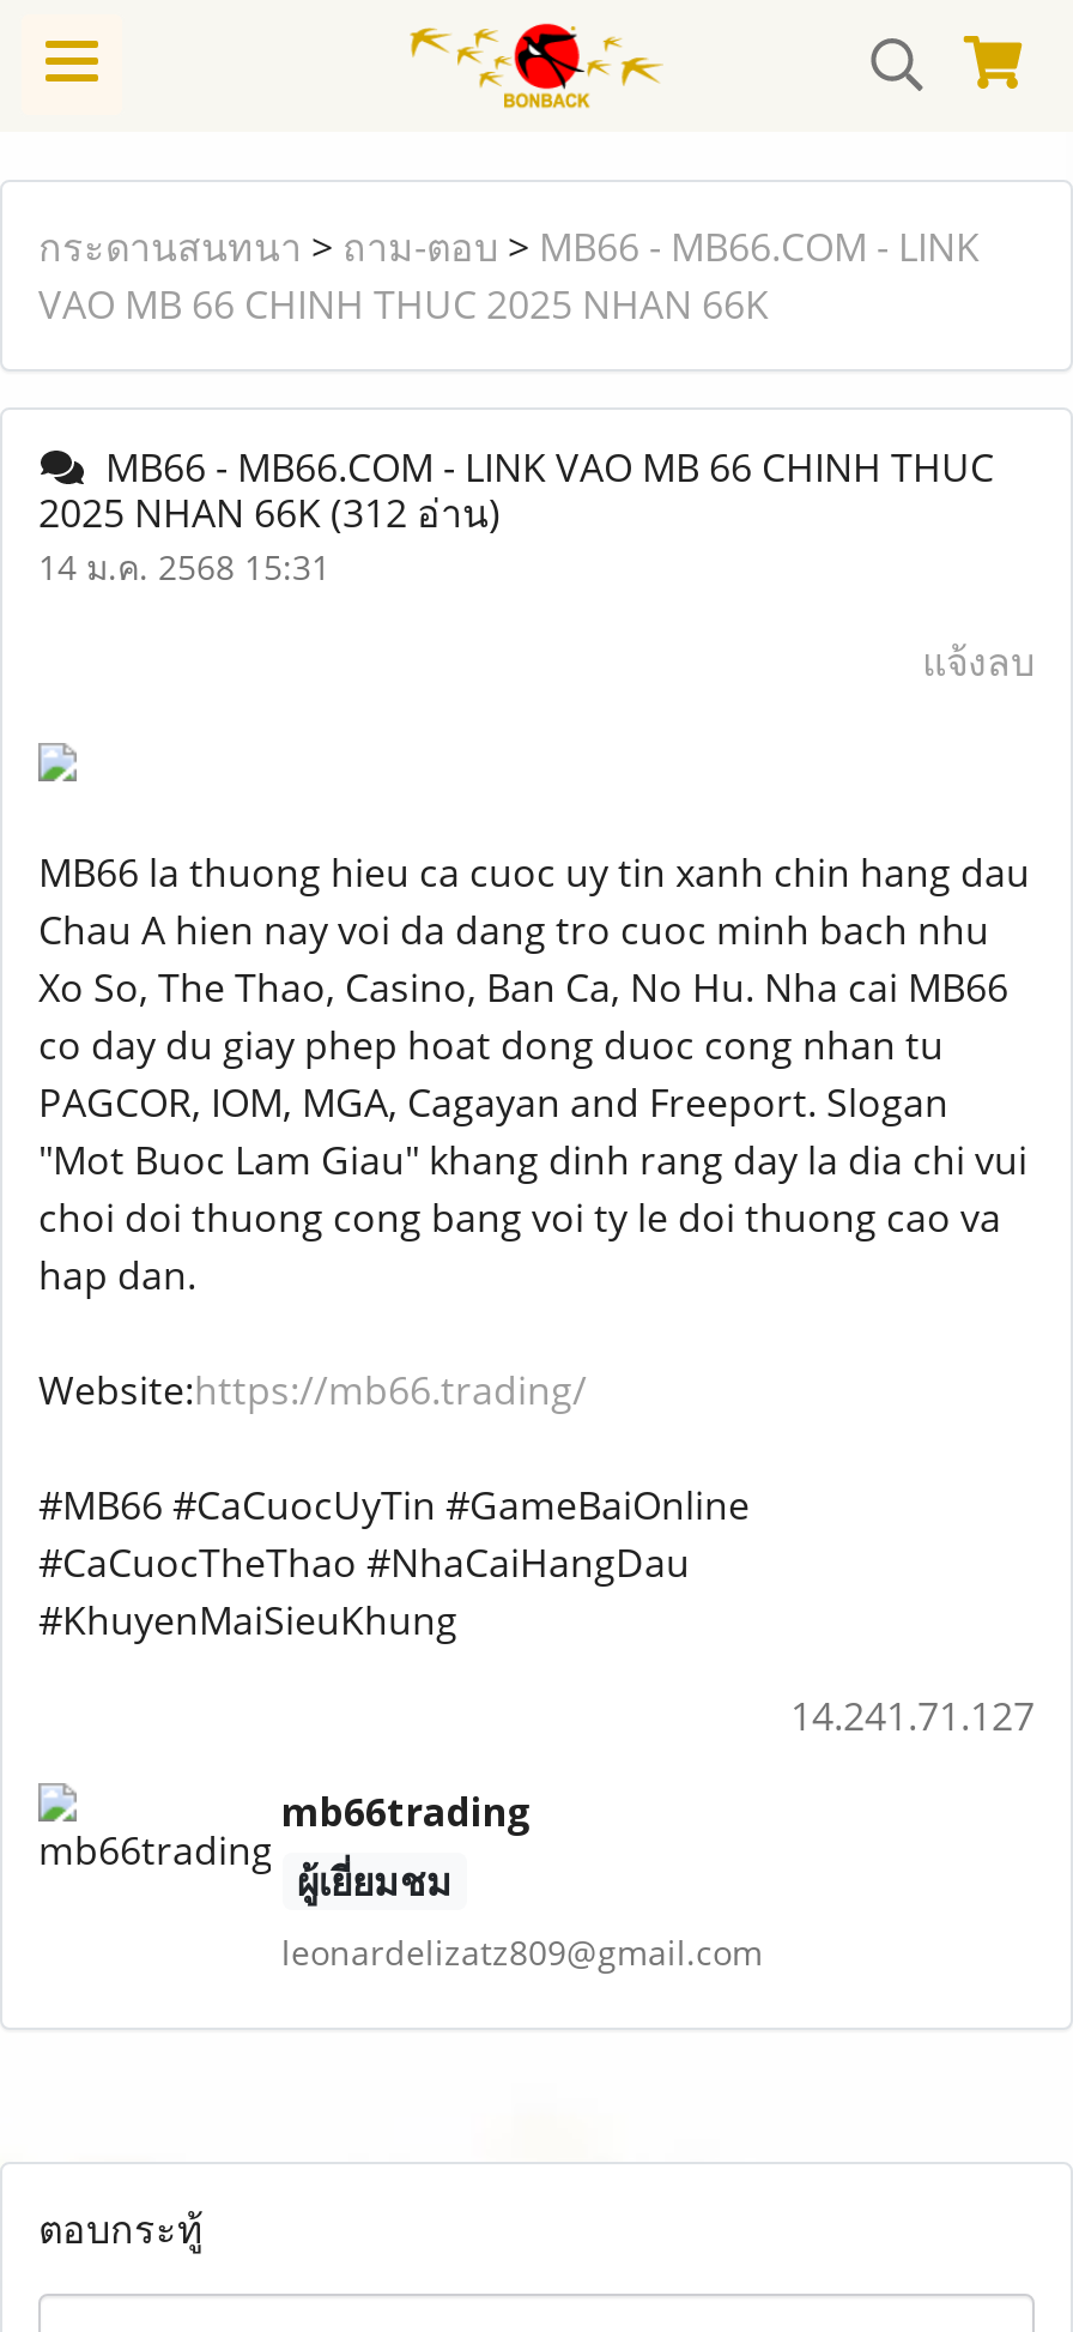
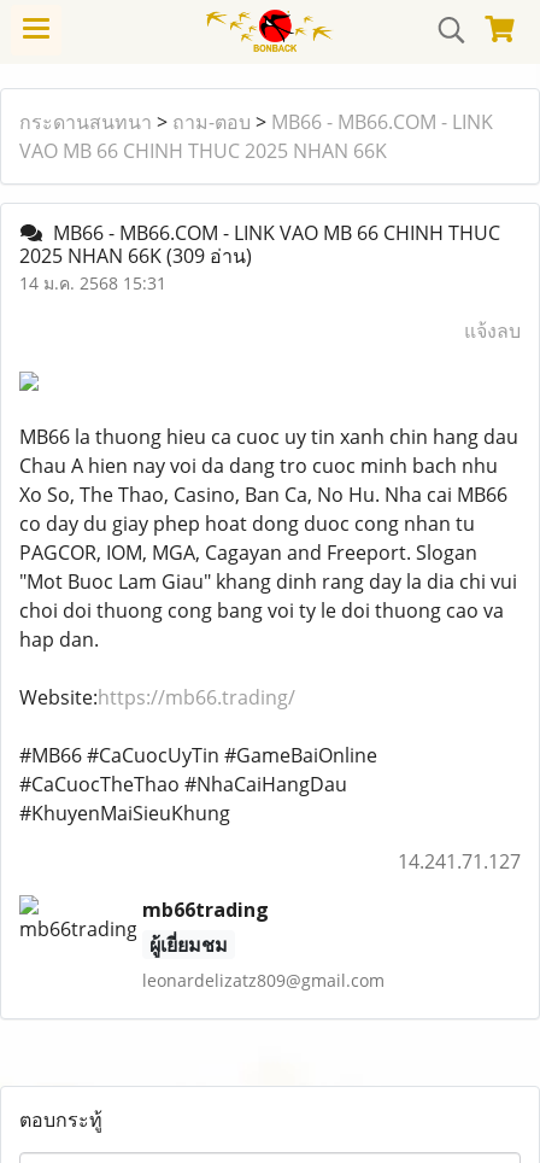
[38,487,501,539] 2025 NHAN 66K (312 อ่าน) -> [19,242,252,269] 2025 NHAN 66K (309 อ่าน)

